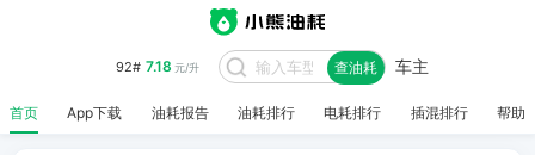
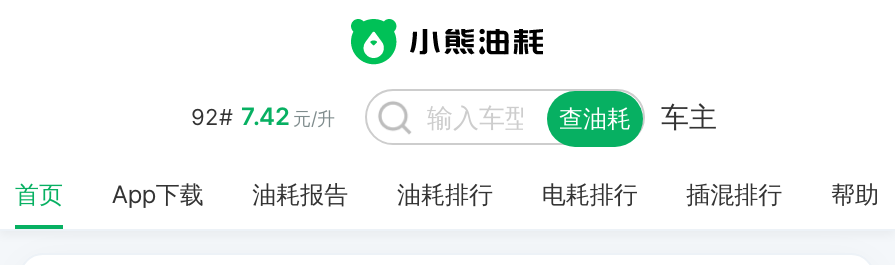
[116,57,199,75] 92#7.18 元/升 -> [191,100,335,130] 92#7.42 元/升

